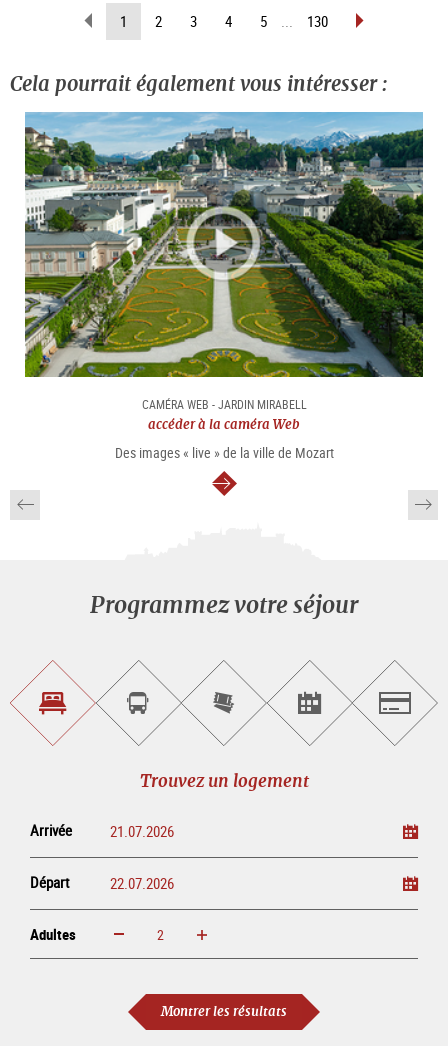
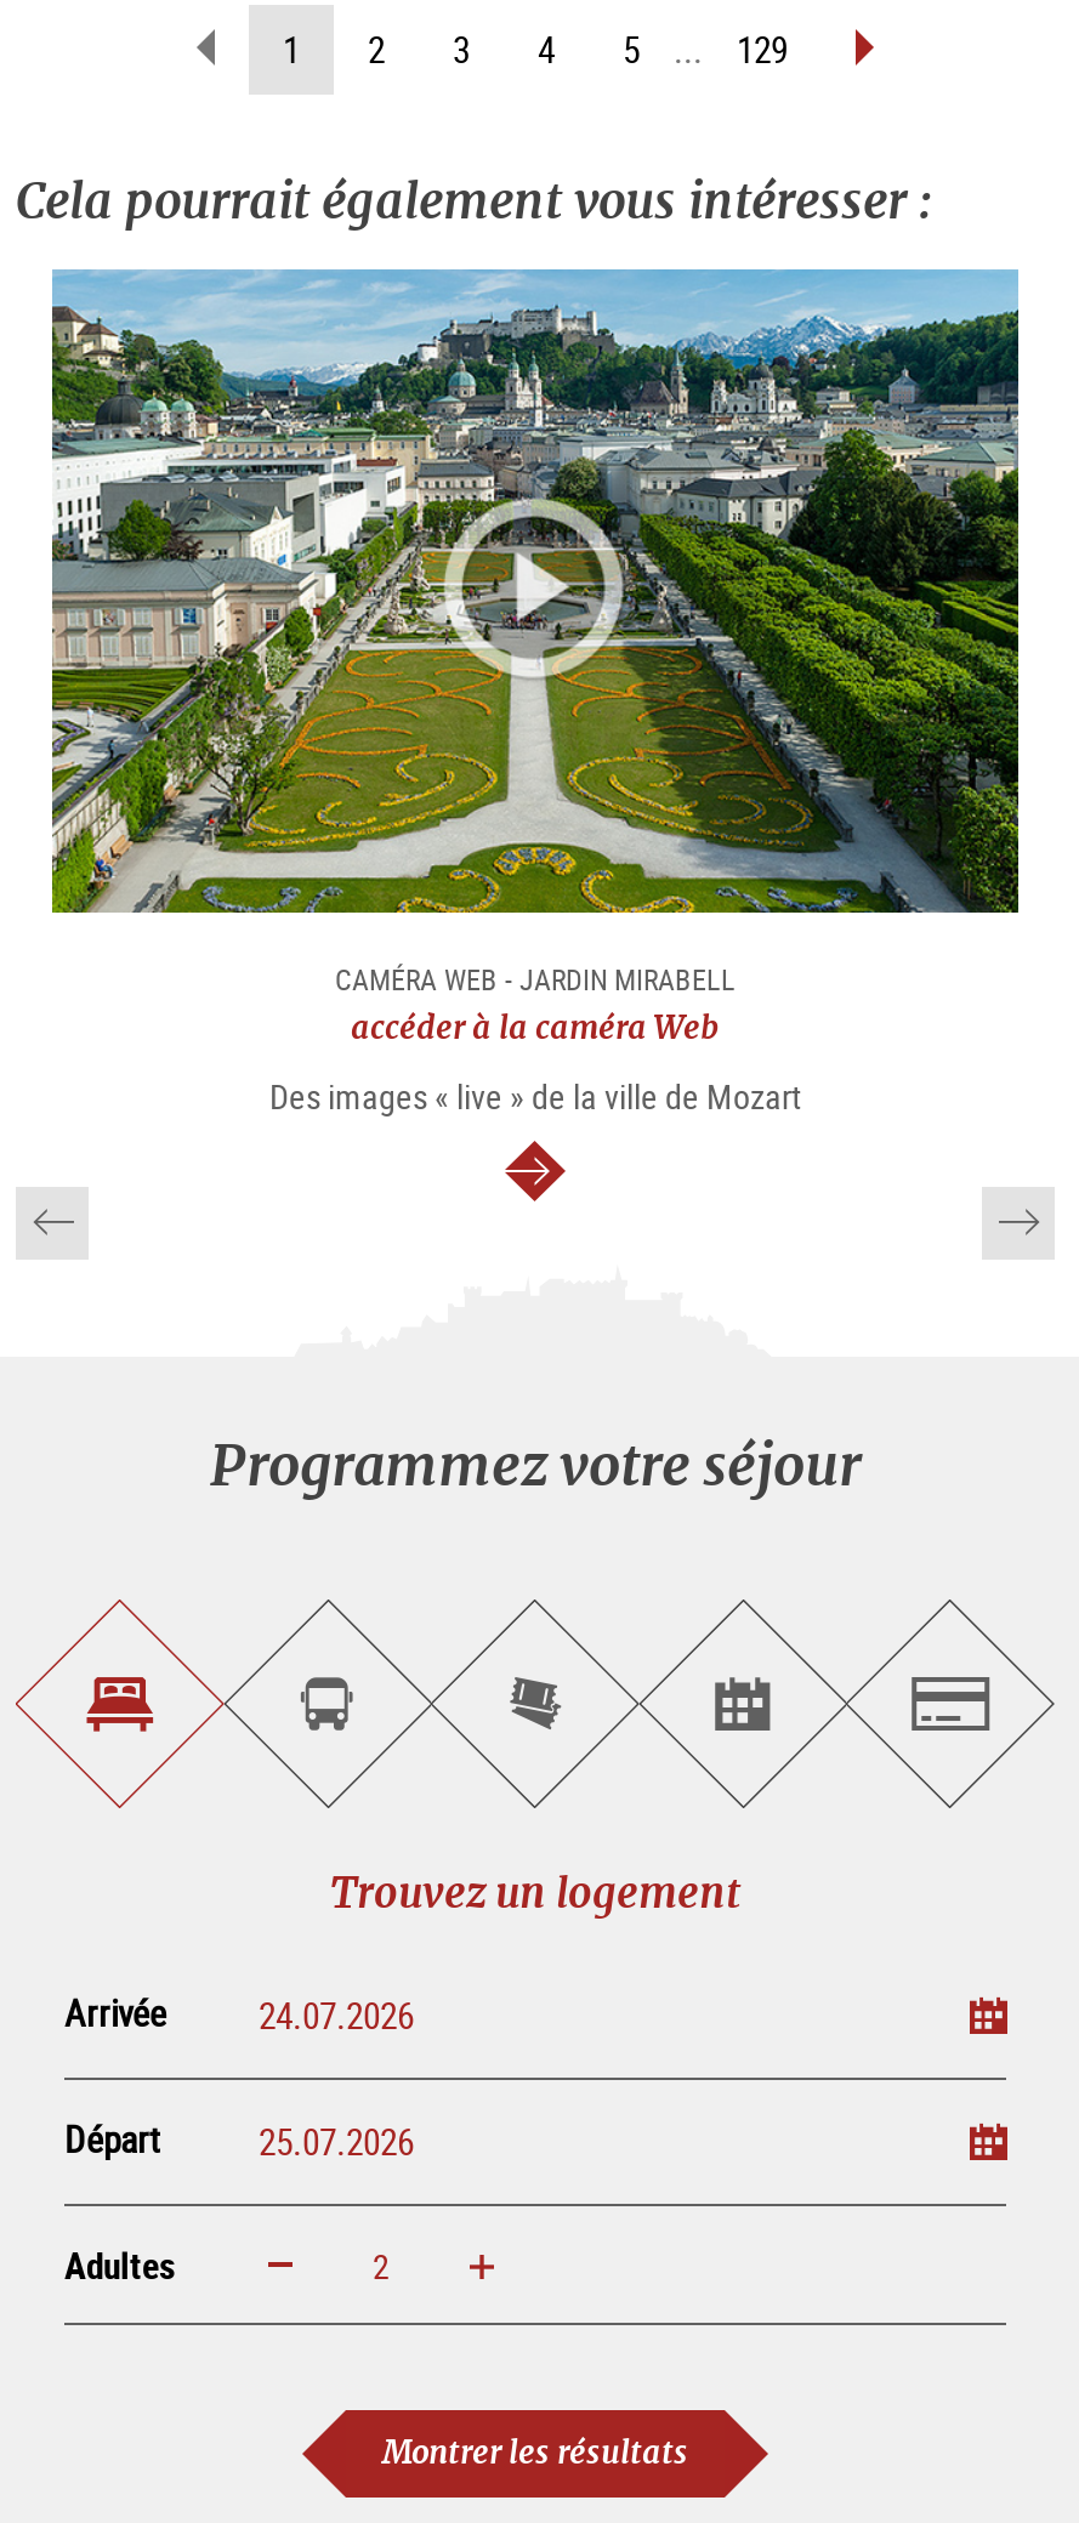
[307,11,328,31] 130 -> [737,25,788,73] 129

